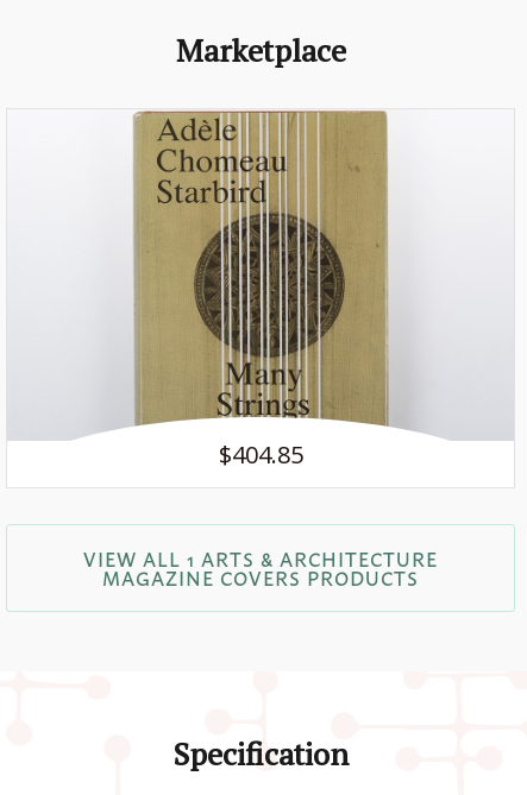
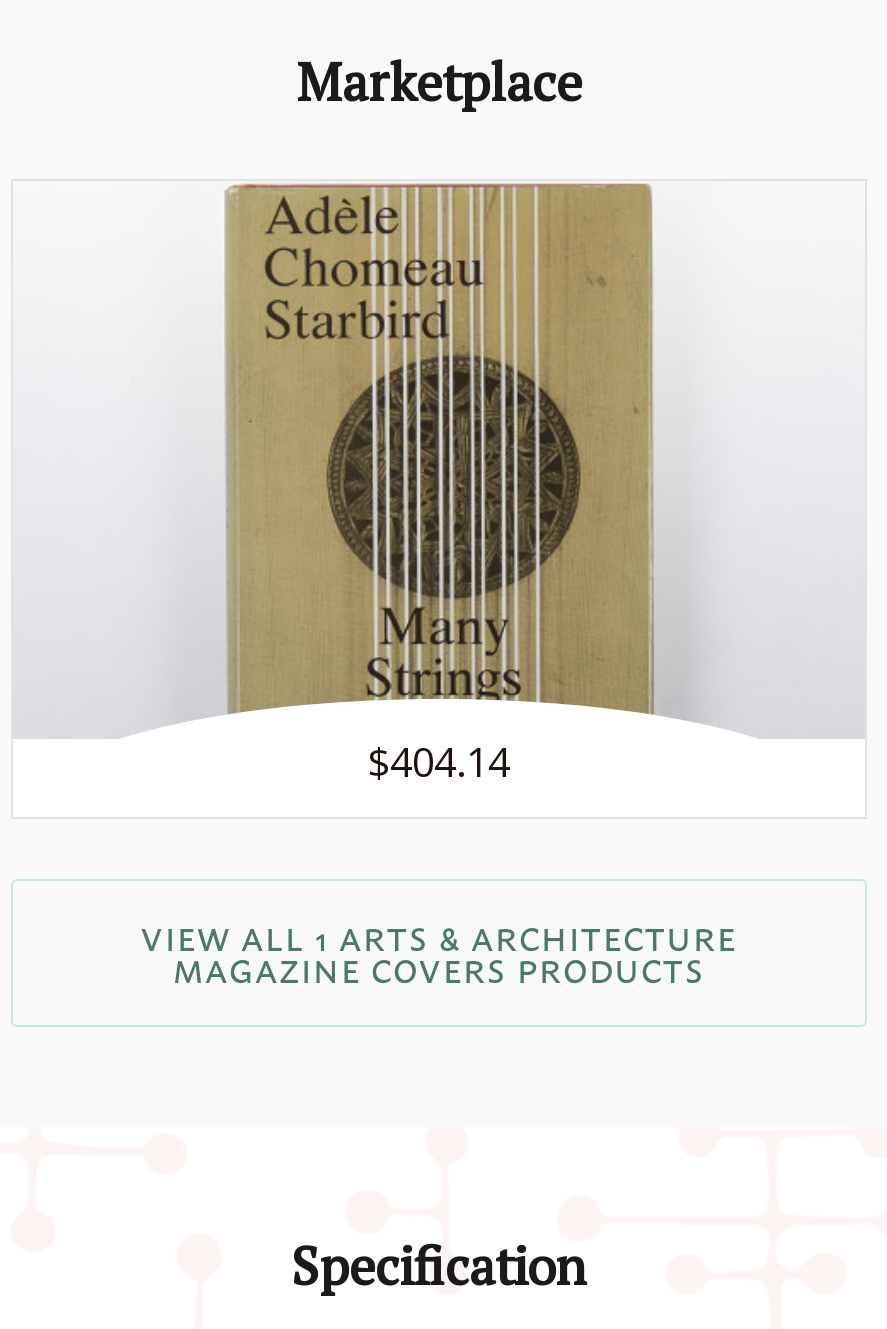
[218,439,303,471] $404.85 -> [368,736,510,790] $404.14

